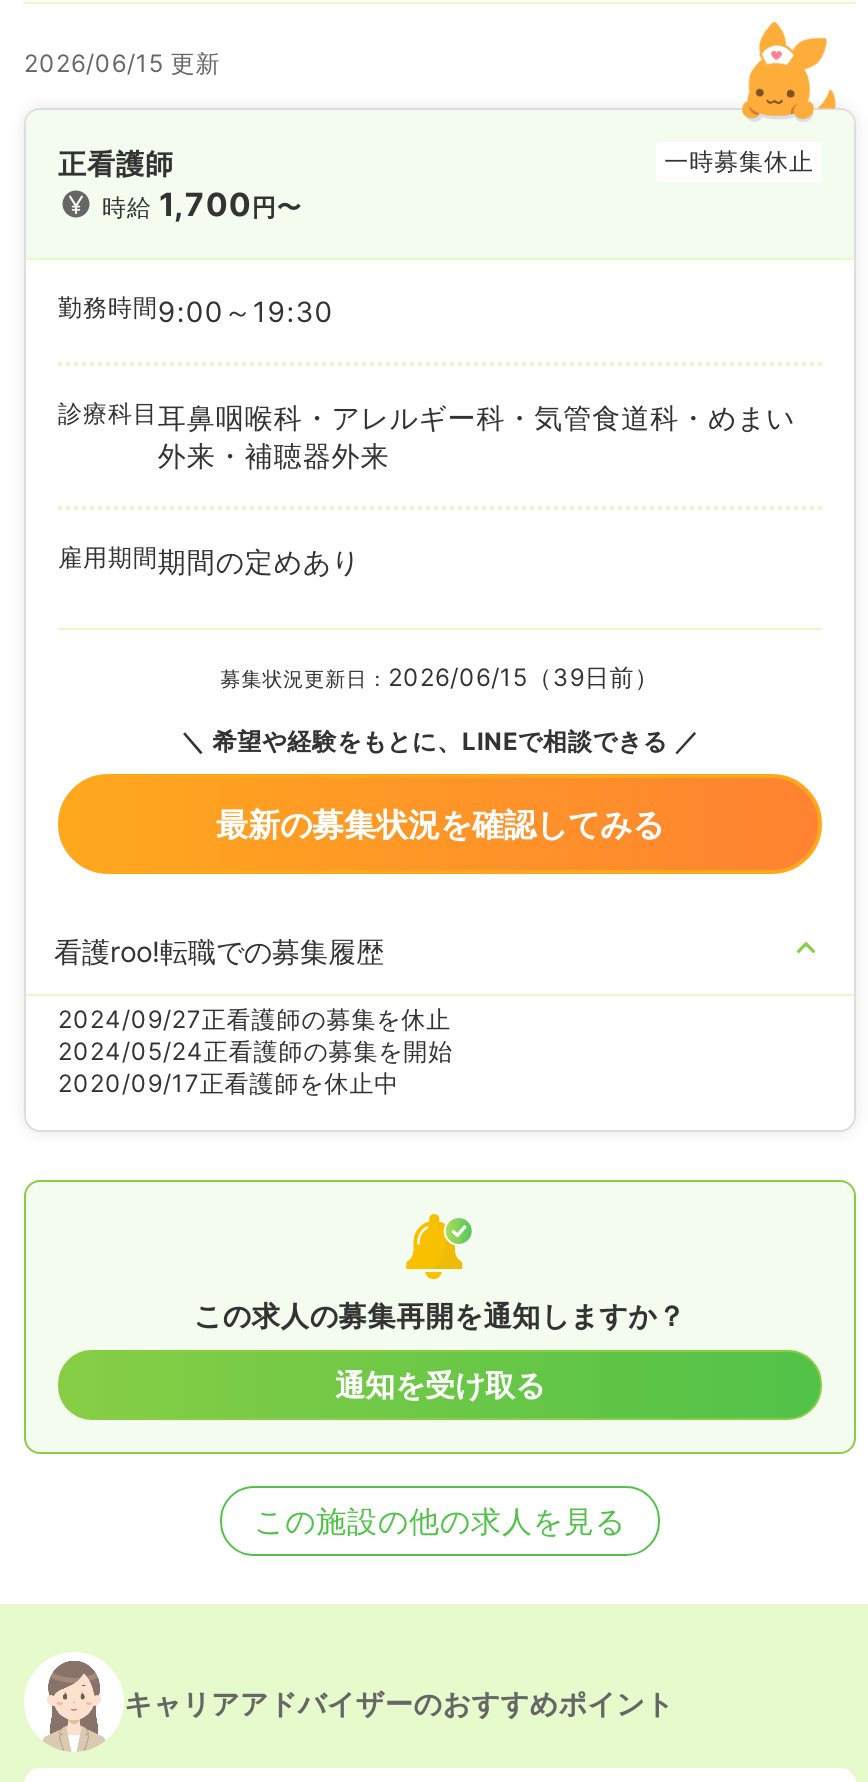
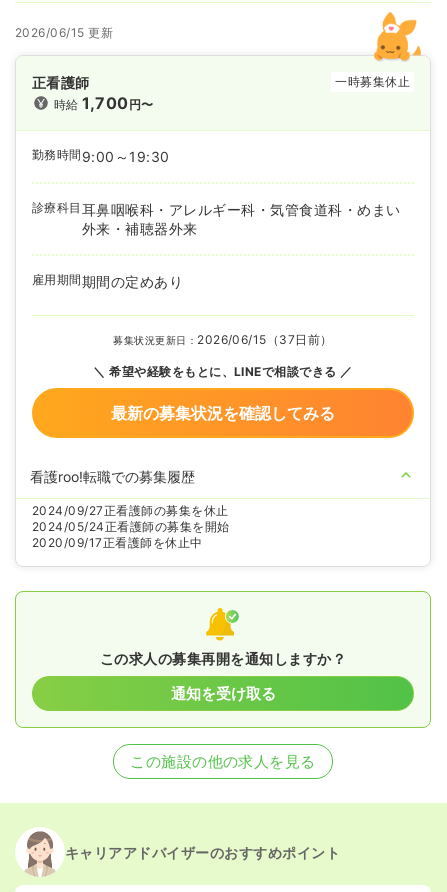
[220,662,660,692] 募集状況更新日：2026/06/15（39日前） -> [113,332,333,347] 募集状況更新日：2026/06/15（37日前）

